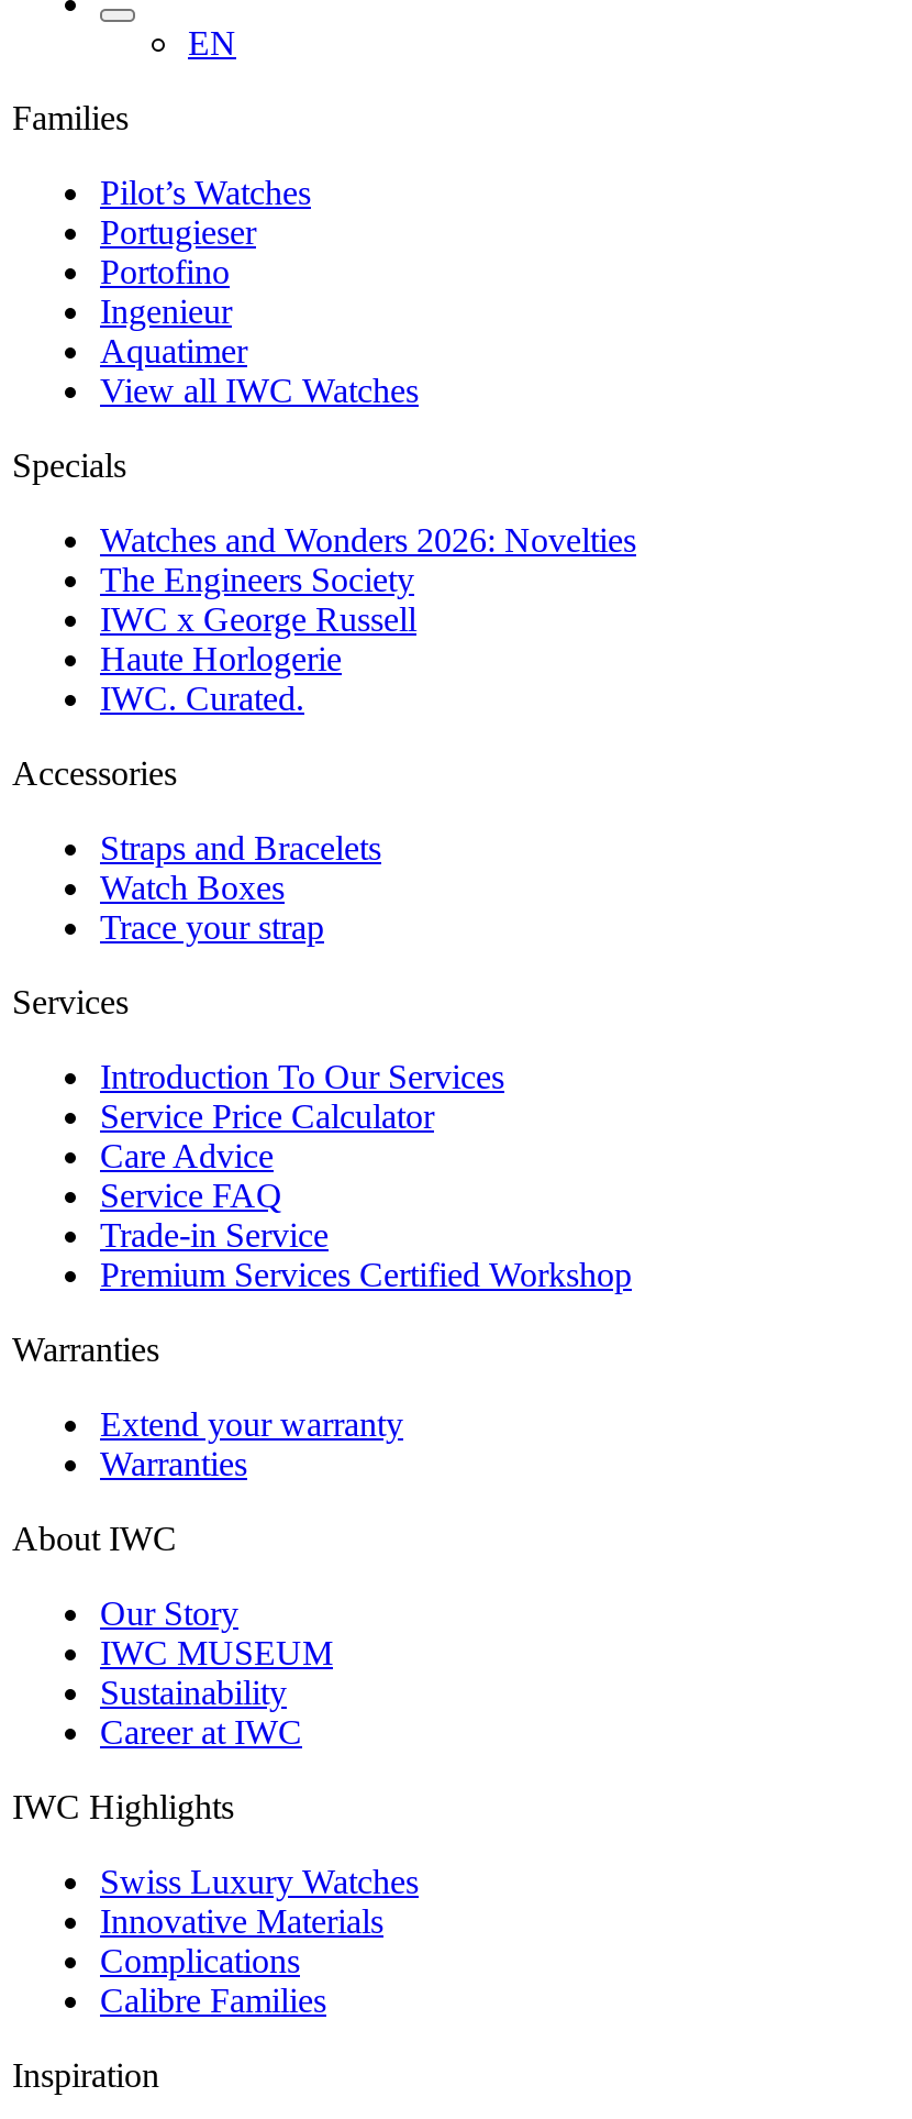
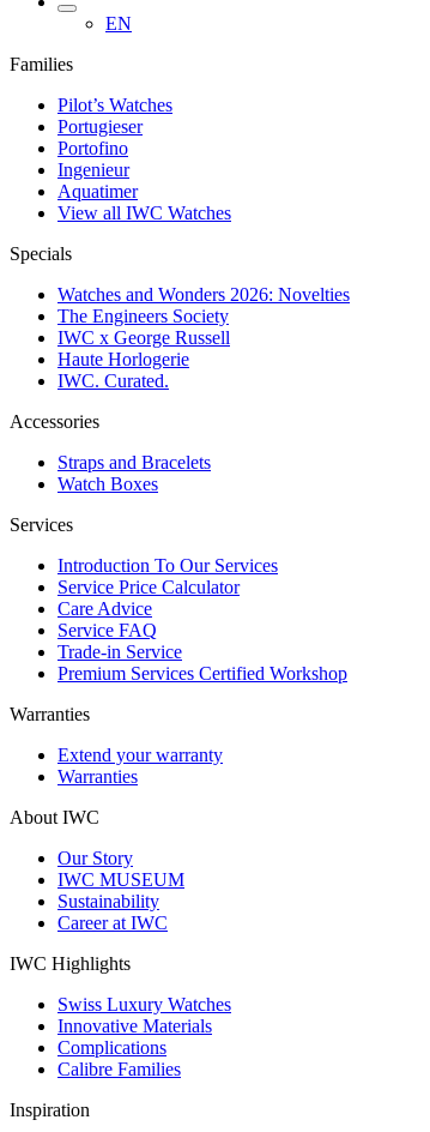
[100,908,324,945] Trace your strap -> none

